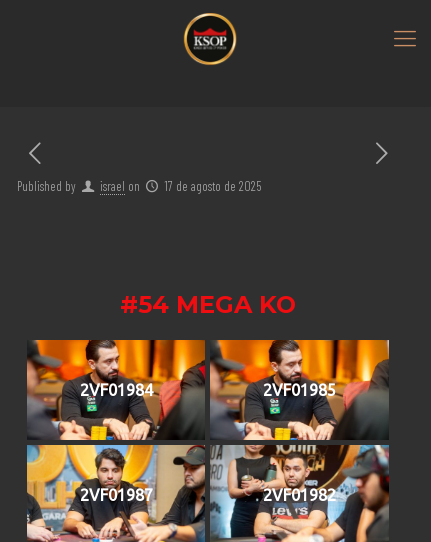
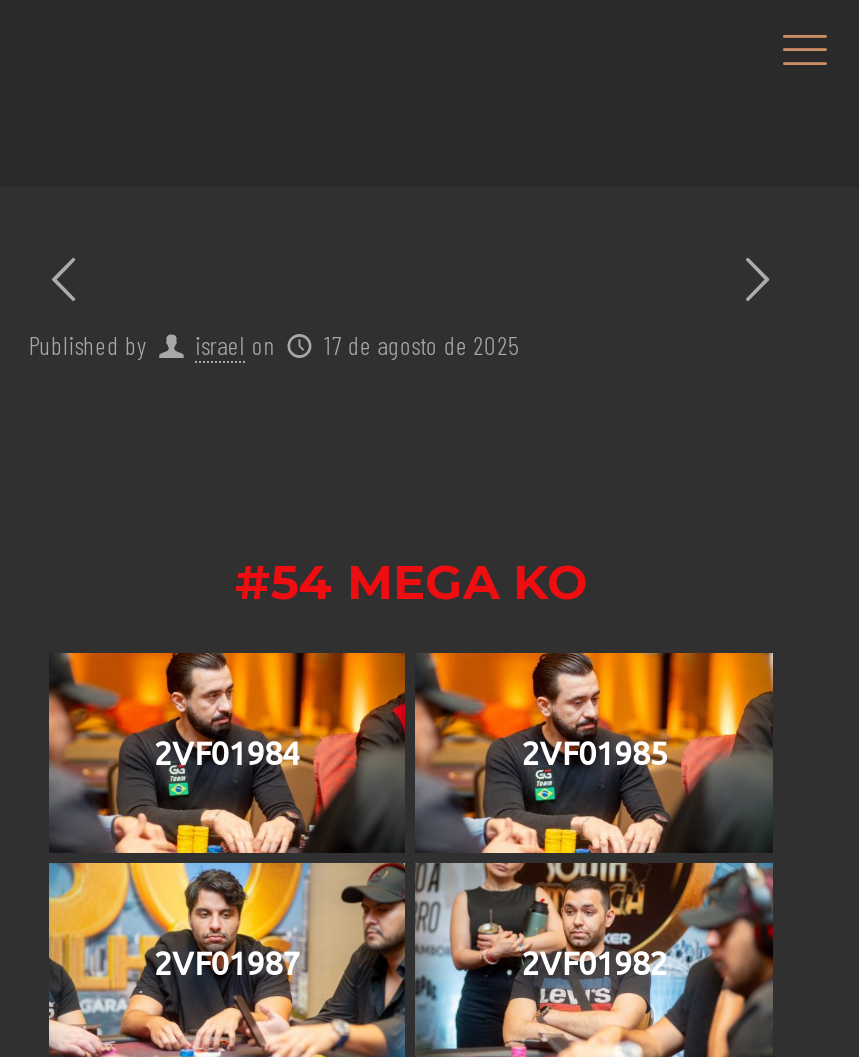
[183,12,237,66] [image] -> none

